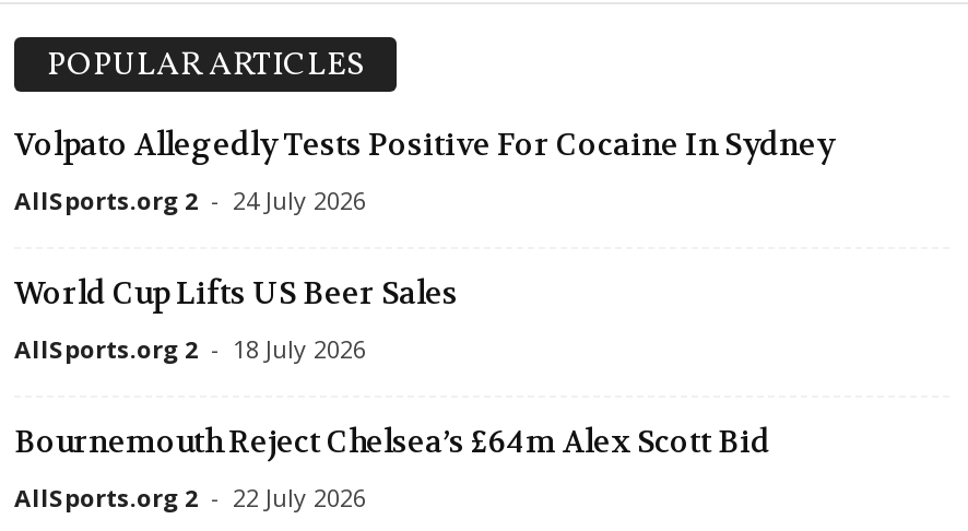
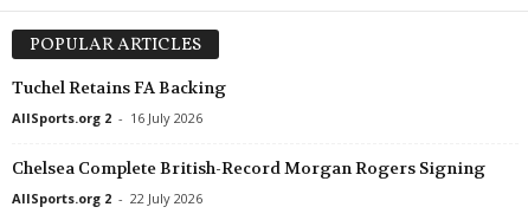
[14,125,834,461] Volpato Allegedly Tests Positive For Cocaine In Sydney | AllSports.org 2 - 24 July 2026 | World Cup Lifts US Beer Sales | AllSports.org 2 - 18 July 2026 | Bournemouth Reject Chelsea’s £64m Alex Scott Bid -> [12,77,485,179] Tuchel Retains FA Backing | AllSports.org 2 - 16 July 2026 | Chelsea Complete British-Record Morgan Rogers Signing

